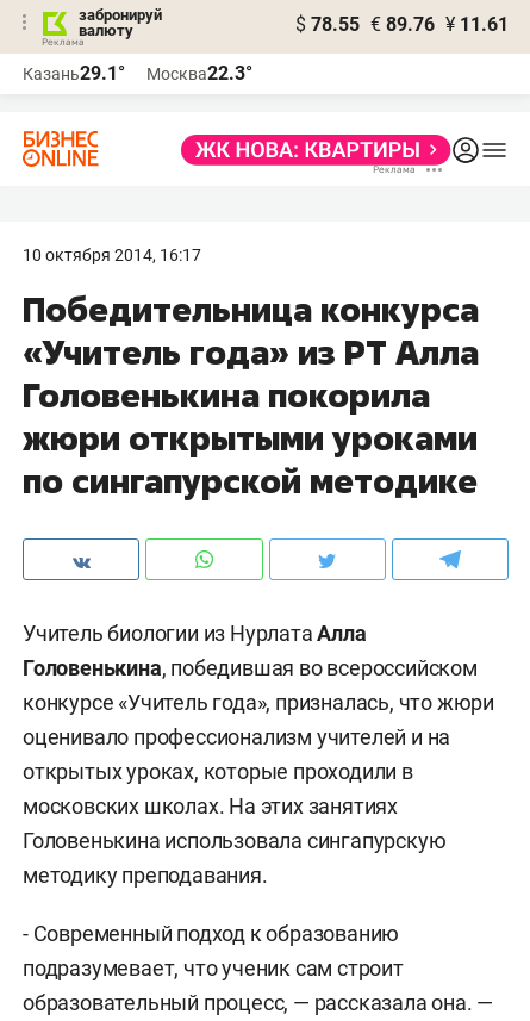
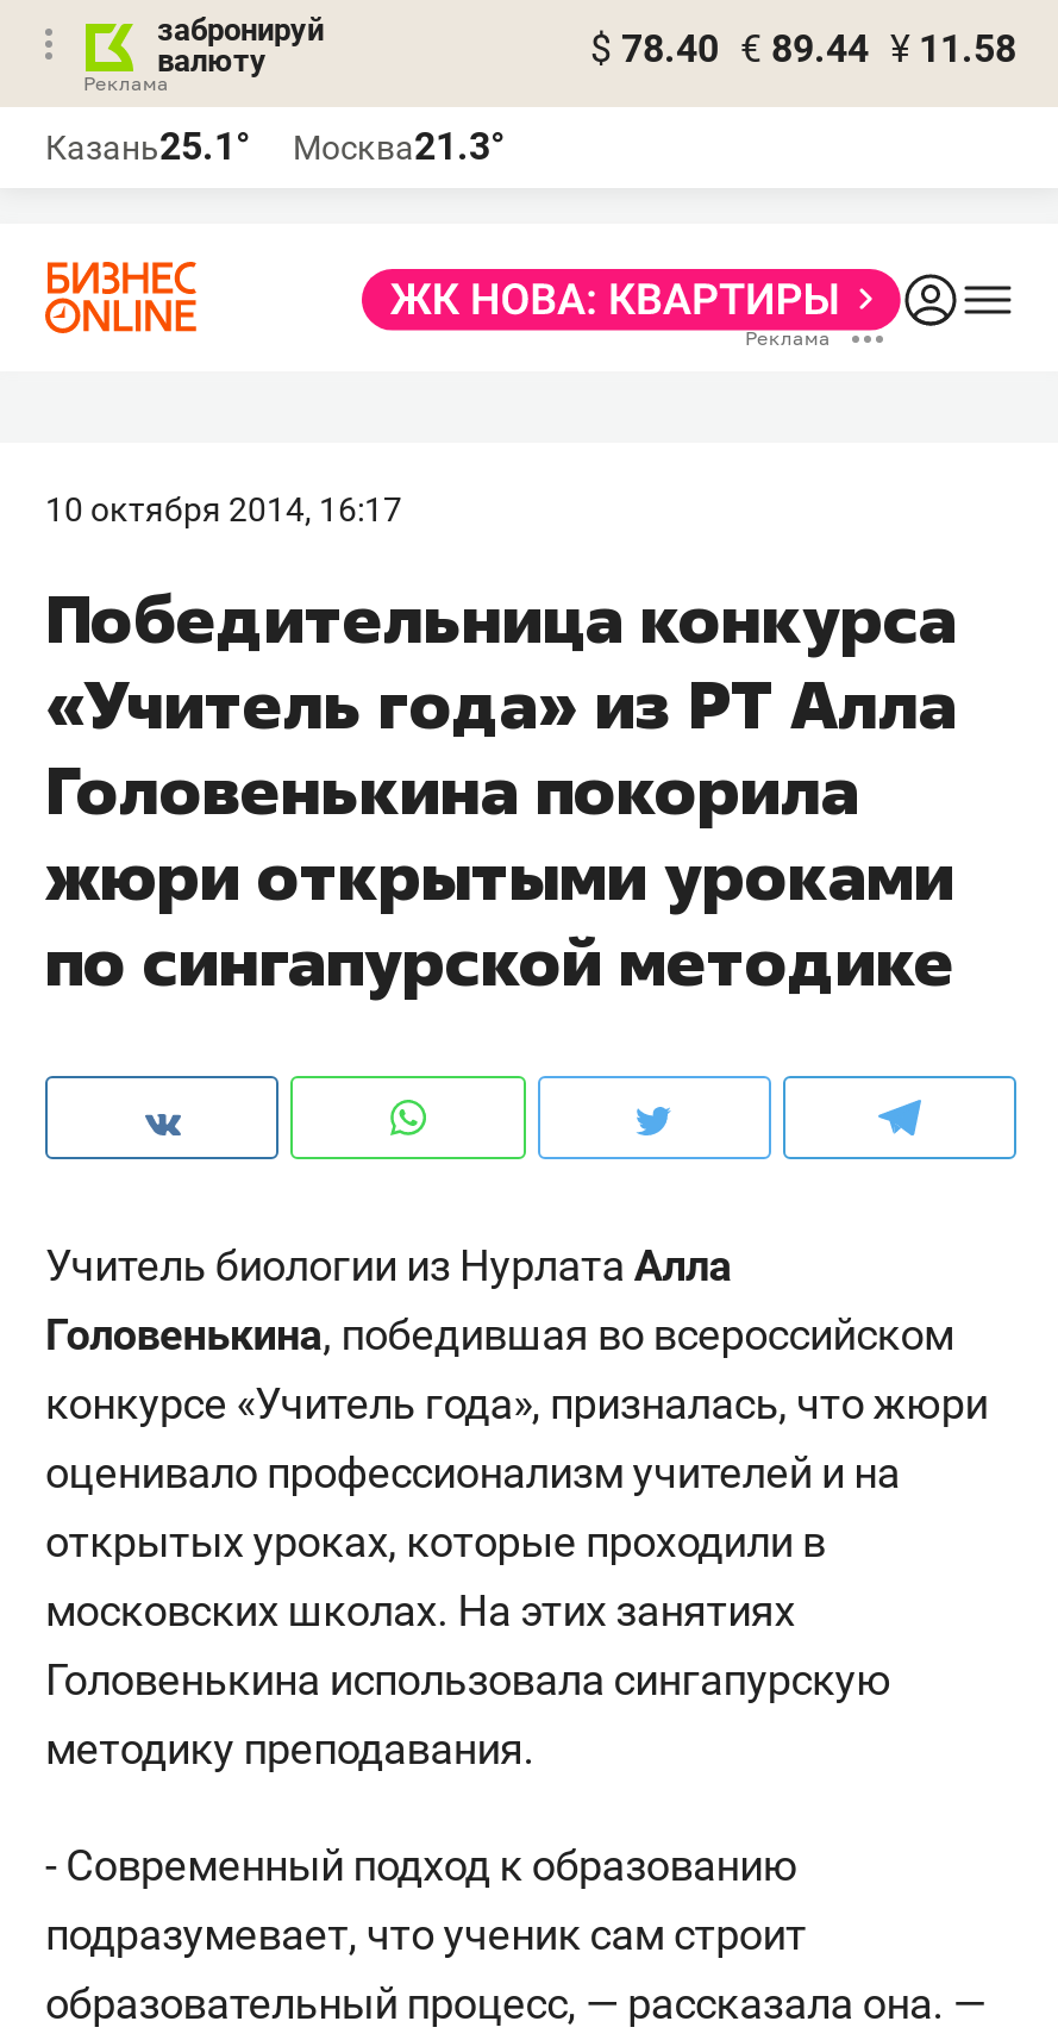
[295,13,509,36] $ 78.55 € 89.76 ¥ 11.61 -> [590,26,1016,71] $ 78.40 € 89.44 ¥ 11.58
[23,62,125,85] Казань29.1° -> [45,124,250,169] Казань25.1°
[146,62,252,85] Москва22.3° -> [293,124,505,169] Москва21.3°

